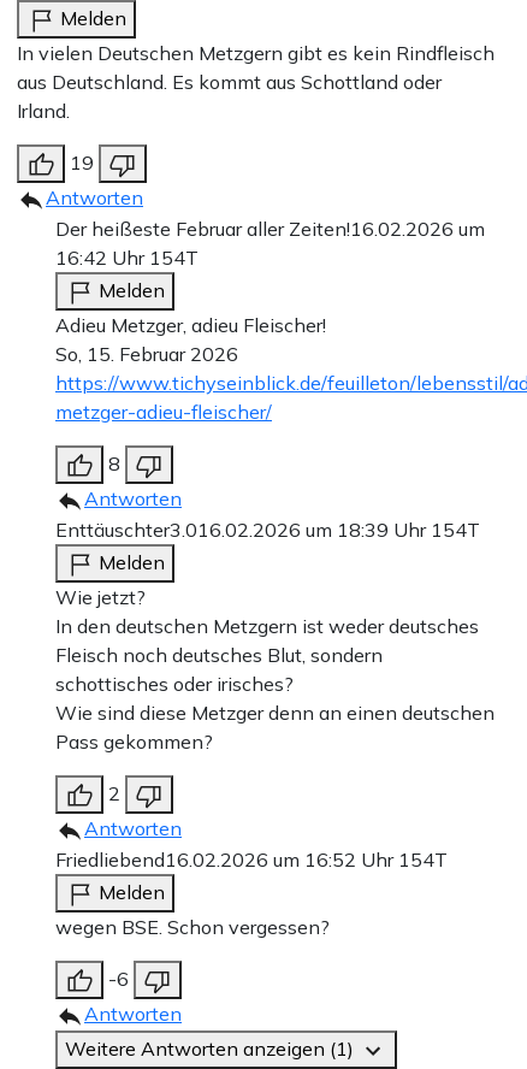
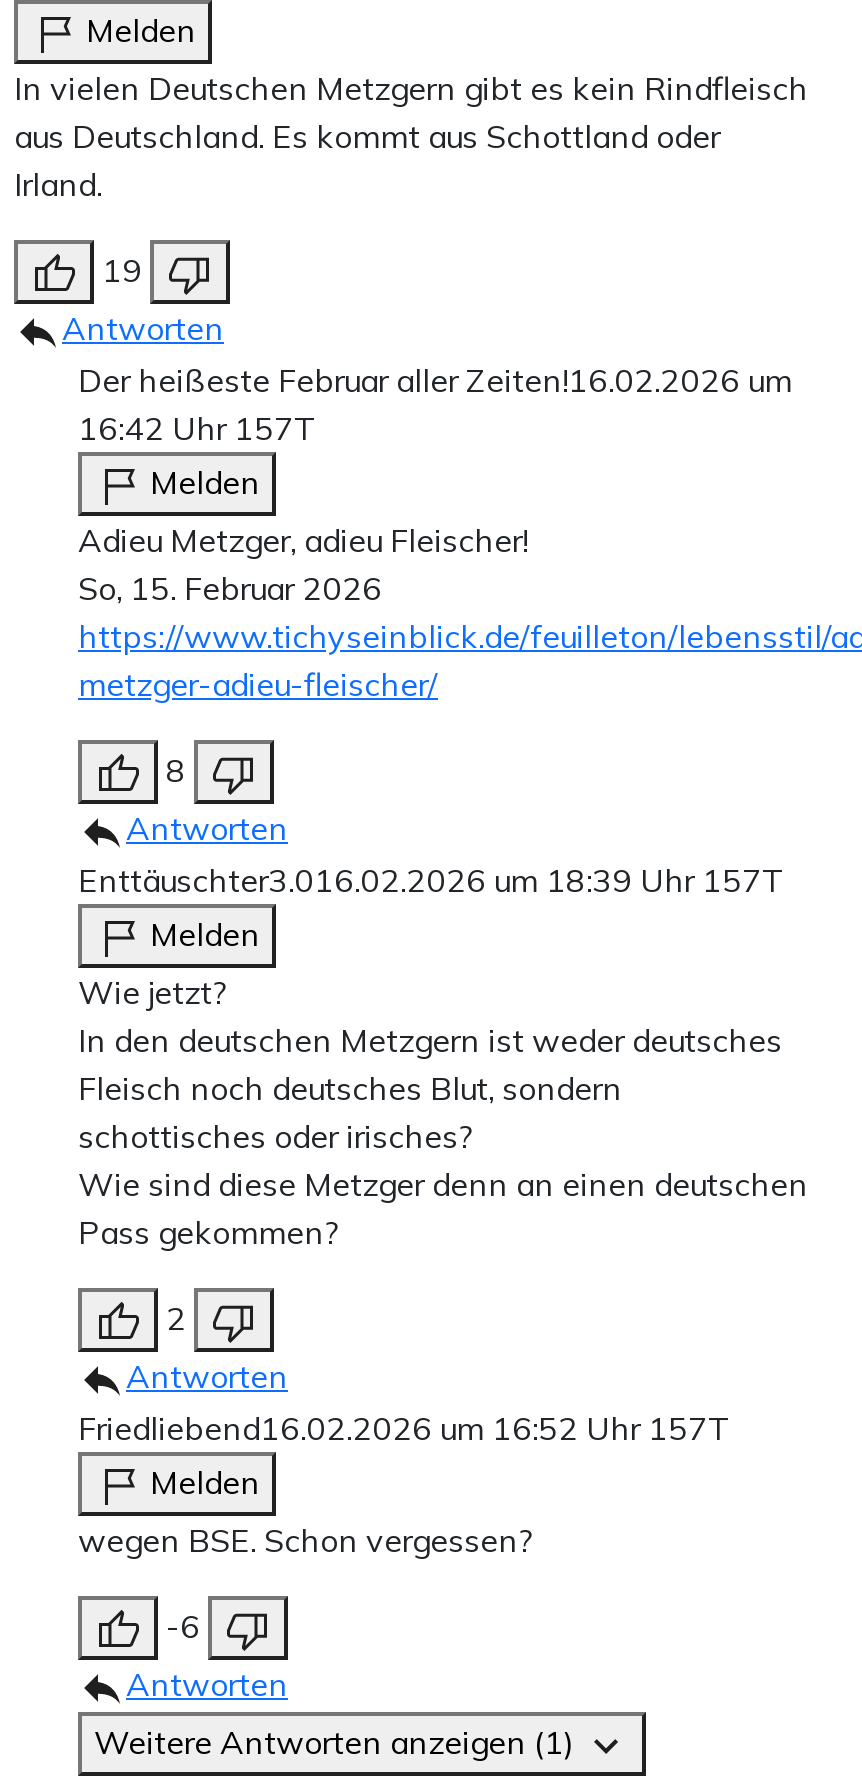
[55,246,199,270] 16:42 Uhr 154T -> [78,409,316,449] 16:42 Uhr 157T
[55,518,480,542] Enttäuschter3.016.02.2026 um 18:39 Uhr 154T -> [78,861,784,901] Enttäuschter3.016.02.2026 um 18:39 Uhr 157T
[55,848,448,872] Friedliebend16.02.2026 um 16:52 Uhr 154T -> [78,1409,730,1449] Friedliebend16.02.2026 um 16:52 Uhr 157T

